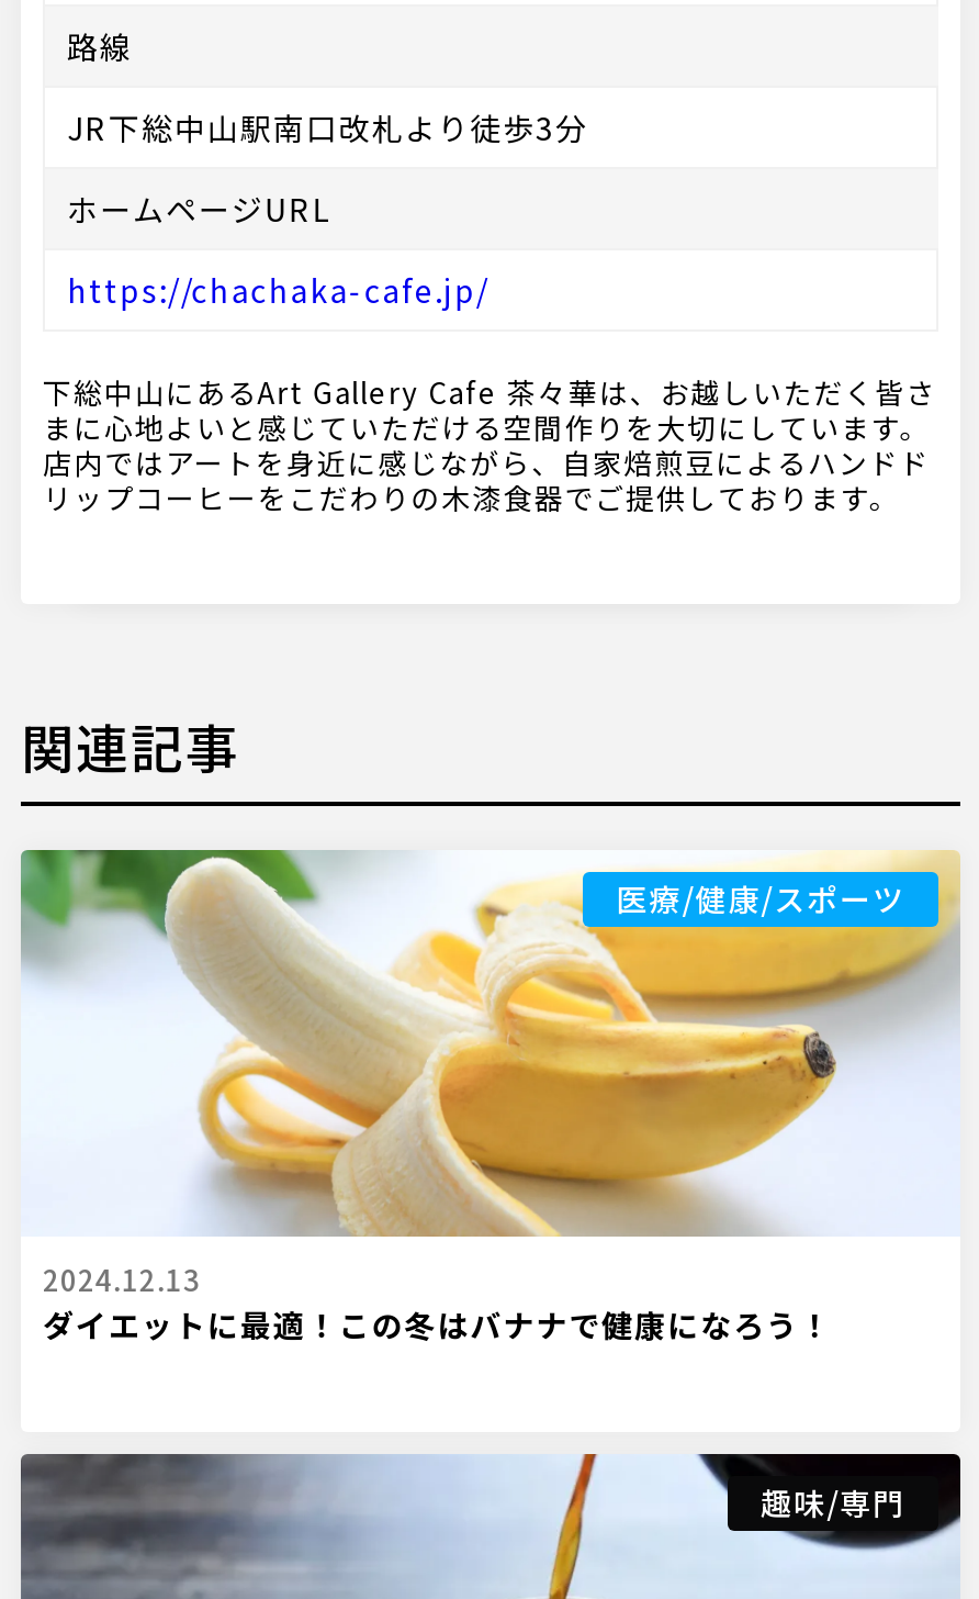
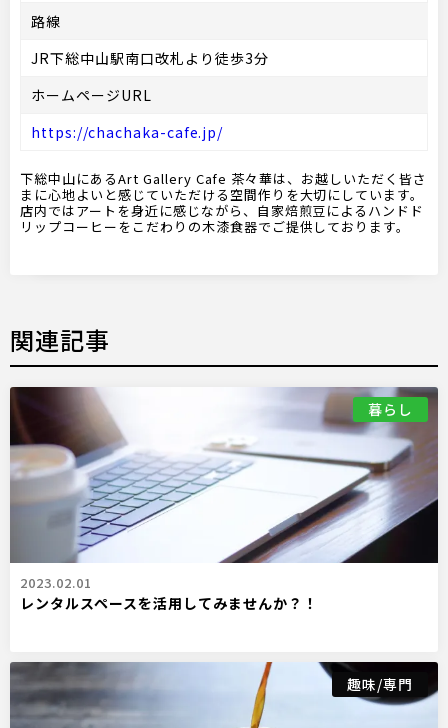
[19,848,960,1239] [image] | 医療/健康/スポーツ -> [9,386,439,564] [image] | 暮らし
[43,1258,832,1346] 2024.12.13 | ダイエットに最適！この冬はバナナで健康になろう！ -> [20,573,317,613] 2023.02.01 | レンタルスペースを活用してみませんか？！

